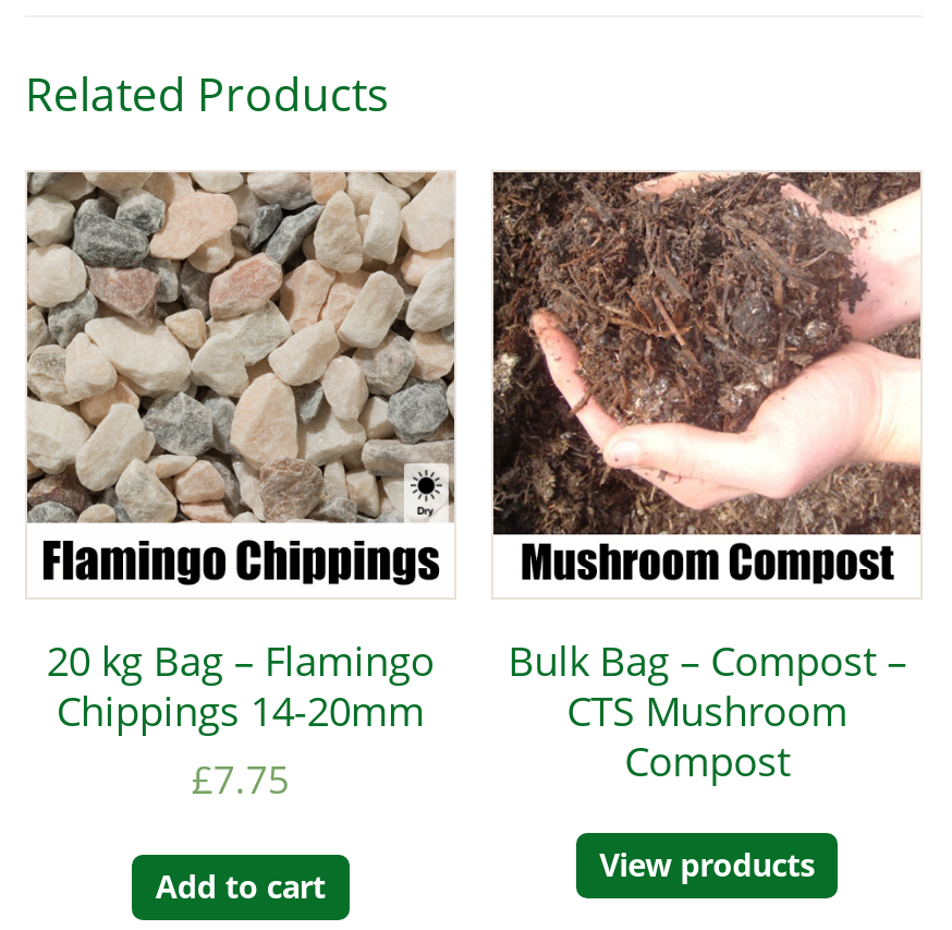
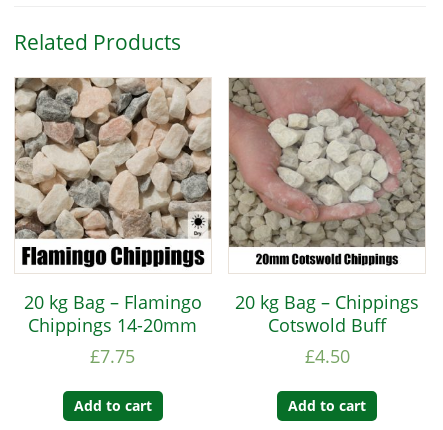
[491,172,920,788] [image] | Bulk Bag – Compost – | CTS Mushroom | Compost -> [228,77,426,368] [image] | 20 kg Bag – Chippings | Cotswold Buff | £4.50
[599,844,815,886] View products -> [288,396,366,415] Add to cart

